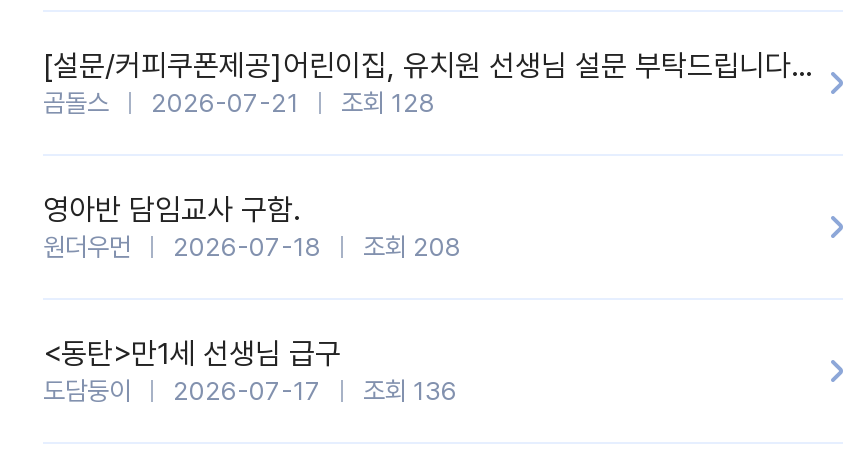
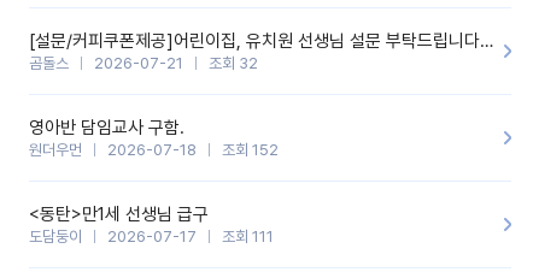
[43,88,435,118] 곰돌스 2026-07-21 조회 128 -> [29,54,258,72] 곰돌스 2026-07-21 조회 32
[43,232,461,262] 원더우먼 2026-07-18 조회 208 -> [29,141,279,159] 원더우먼 2026-07-18 조회 152
[43,376,457,406] 도담둥이 2026-07-17 조회 136 -> [29,228,274,246] 도담둥이 2026-07-17 조회 111

